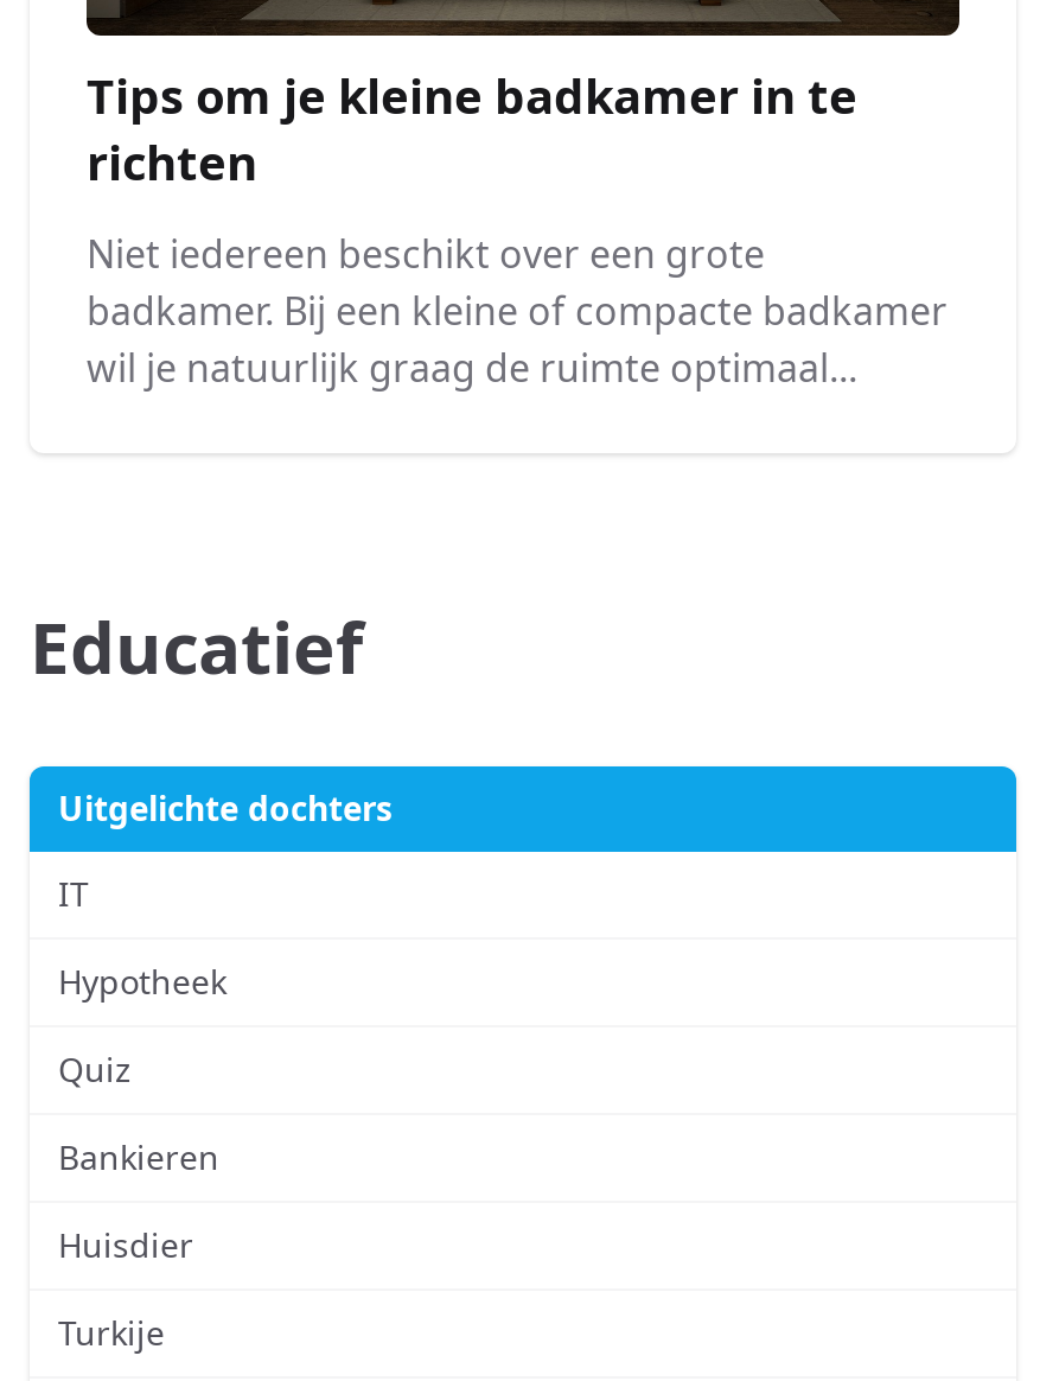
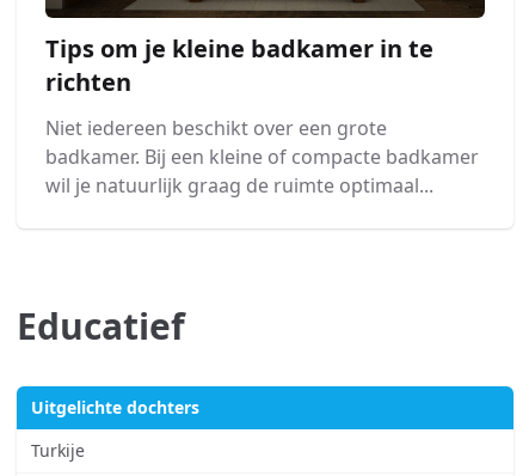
[58,871,226,1267] IT | Hypotheek | Quiz | Bankieren | Huisdier -> none

